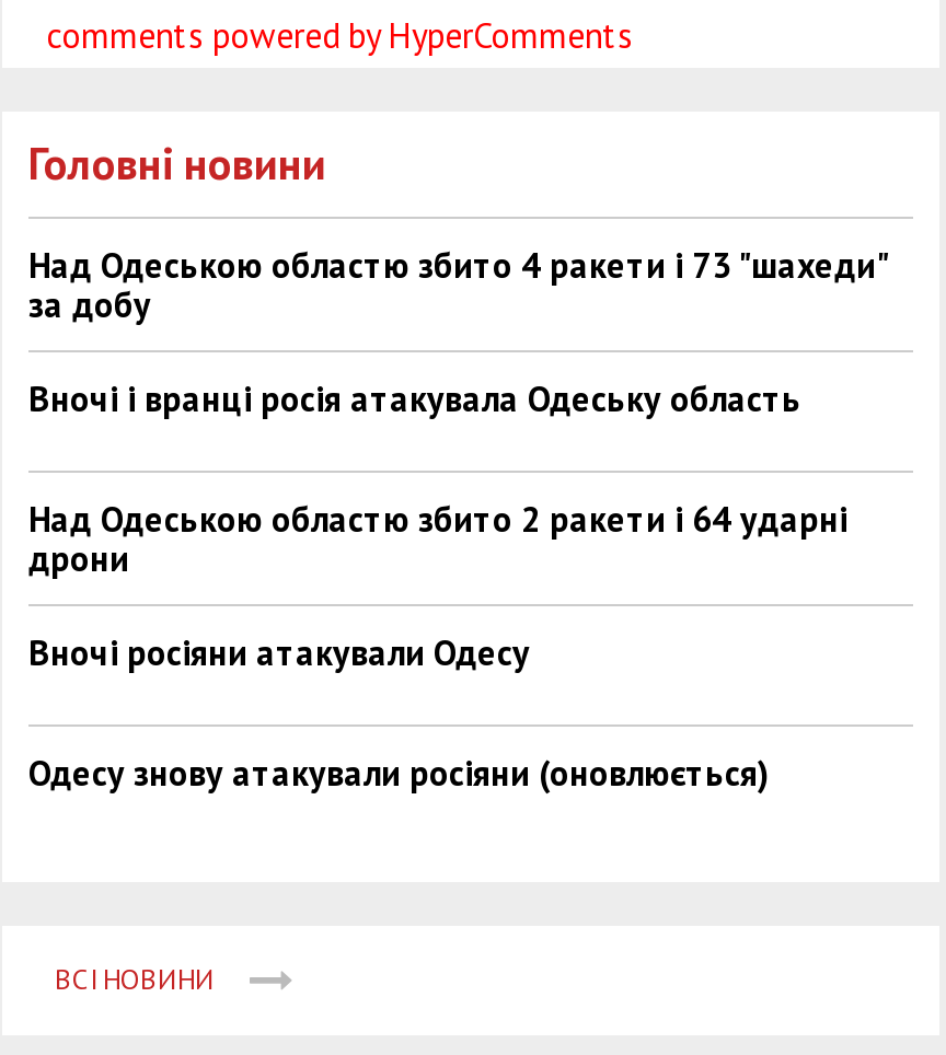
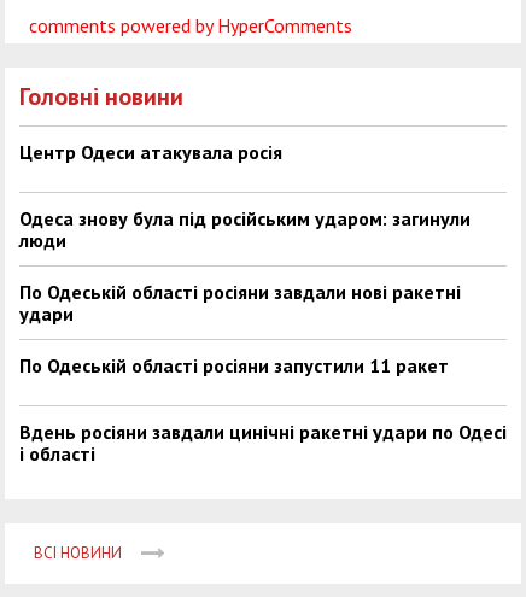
[28,242,887,325] Над Одеською областю збито 4 ракети і 73 "шахеди" | за добу -> [19,139,282,164] Центр Одеси атакувала росія
[28,376,801,419] Вночі і вранці росія атакувала Одеську область -> [19,206,471,252] Одеса знову була під російським ударом: загинули | люди
[28,496,847,579] Над Одеською областю збито 2 ракети і 64 ударні | дрони -> [19,279,461,325] По Одеській області росіяни завдали нові ракетні | удари
[28,629,530,673] Вночі росіяни атакували Одесу -> [19,353,449,377] По Одеській області росіяни запустили 11 ракет
[28,750,769,794] Одесу знову атакували росіяни (оновлюється) -> [19,419,507,465] Вдень росіяни завдали цинічні ракетні удари по Одесі | і області

